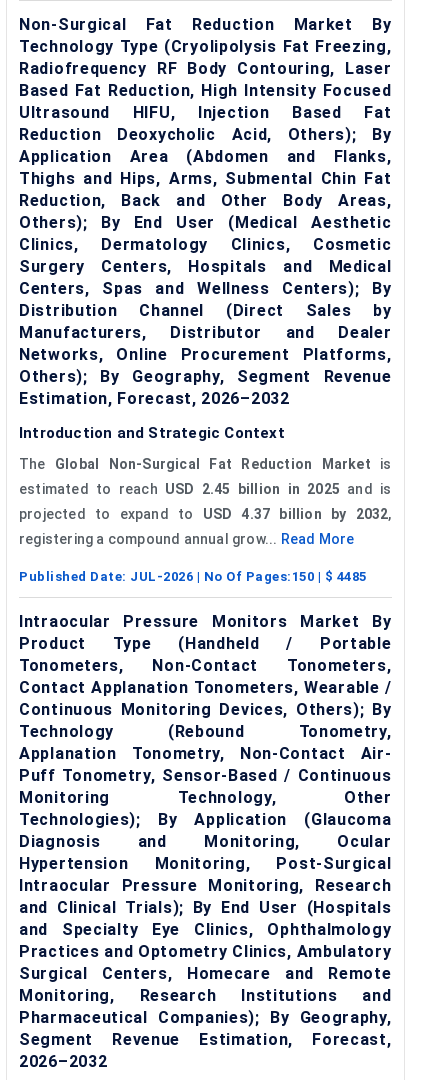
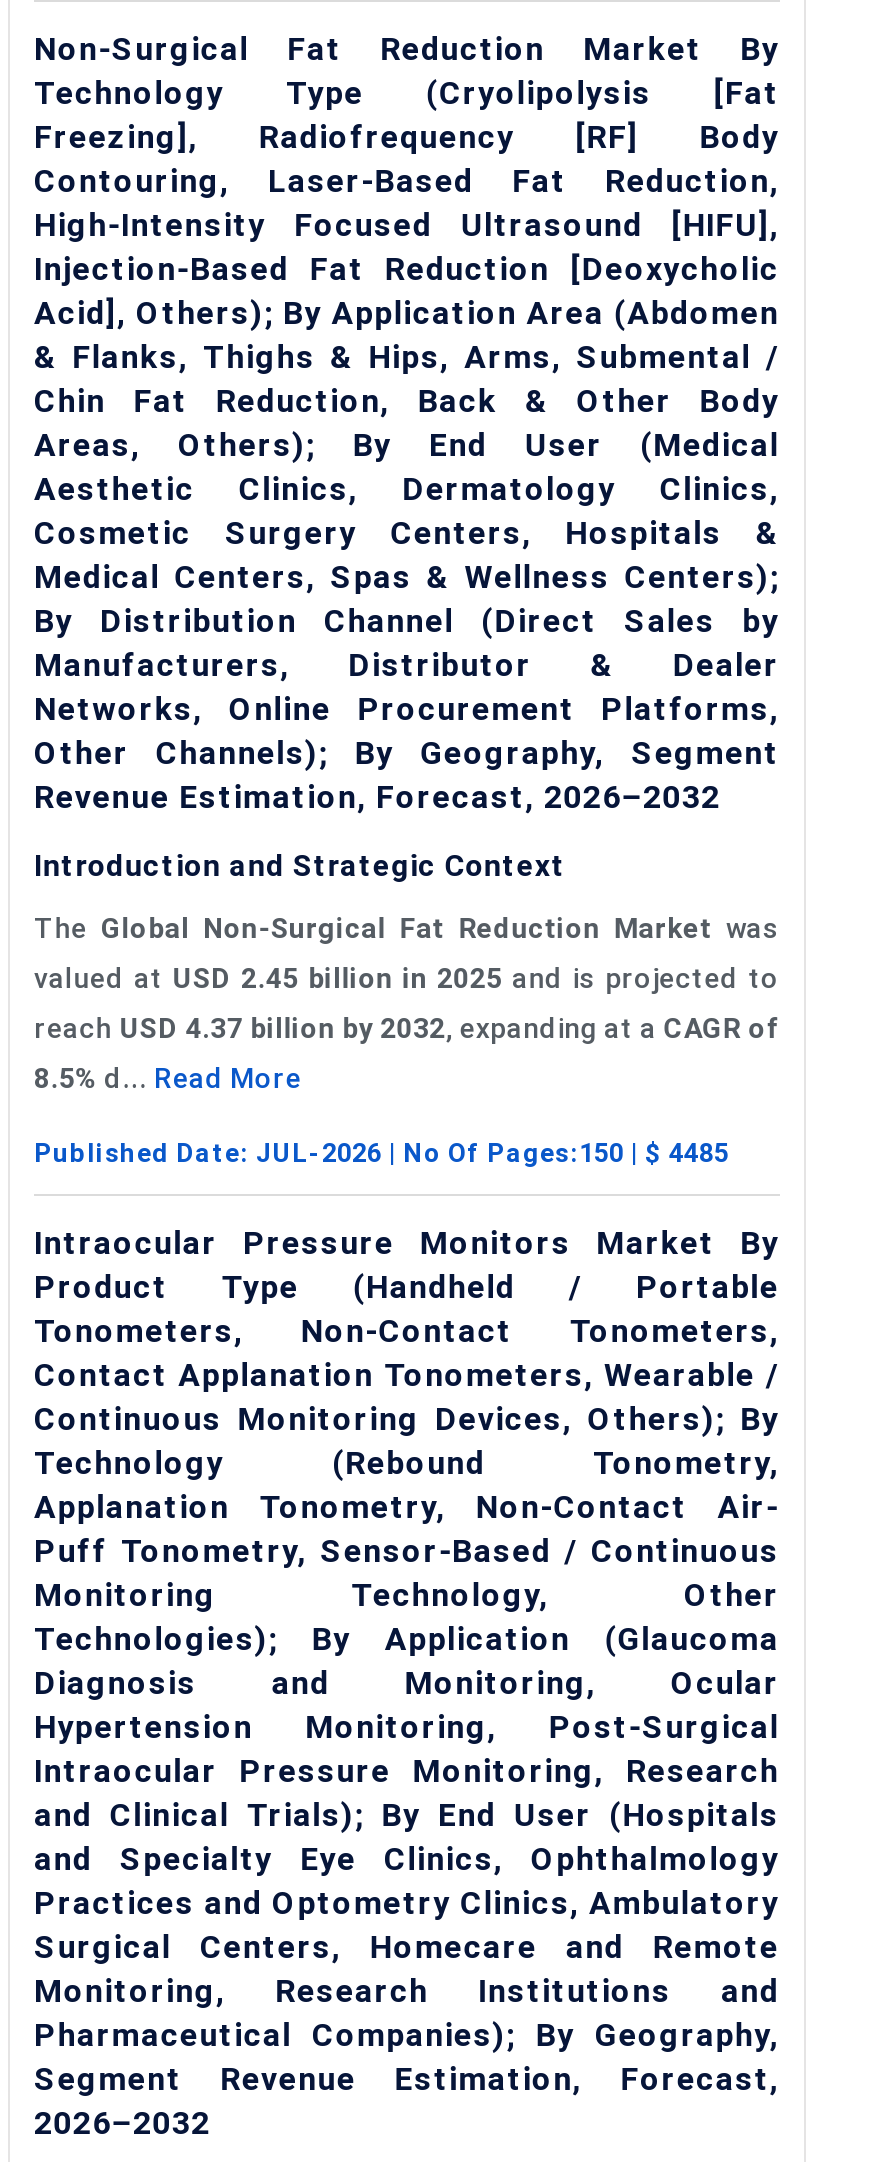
[19,37,391,342] Technology Type (Cryolipolysis Fat Freezing, | Radiofrequency RF Body Contouring, Laser | Based Fat Reduction, High Intensity Focused | Ultrasound HIFU, Injection Based Fat | Reduction Deoxycholic Acid, Others); By | Application Area (Abdomen and Flanks, | Thighs and Hips, Arms, Submental Chin Fat | Reduction, Back and Other Body Areas, | Others); By End User (Medical Aesthetic | Clinics, Dermatology Clinics, Cosmetic | Surgery Centers, Hospitals and Medical | Centers, Spas and Wellness Centers); By | Distribution Channel (Direct Sales by | Manufacturers, Distributor and Dealer -> [34,73,779,683] Technology Type (Cryolipolysis [Fat | Freezing], Radiofrequency [RF] Body | Contouring, Laser-Based Fat Reduction, | High-Intensity Focused Ultrasound [HIFU], | Injection-Based Fat Reduction [Deoxycholic | Acid], Others); By Application Area (Abdomen | & Flanks, Thighs & Hips, Arms, Submental / | Chin Fat Reduction, Back & Other Body | Areas, Others); By End User (Medical | Aesthetic Clinics, Dermatology Clinics, | Cosmetic Surgery Centers, Hospitals & | Medical Centers, Spas & Wellness Centers); | By Distribution Channel (Direct Sales by | Manufacturers, Distributor & Dealer
[19,367,391,408] Others); By Geography, Segment Revenue | Estimation, Forecast, 2026–2032 -> [34,733,779,815] Other Channels); By Geography, Segment | Revenue Estimation, Forecast, 2026–2032
[19,456,391,472] The Global Non-Surgical Fat Reduction Market is -> [34,911,779,943] The Global Non-Surgical Fat Reduction Market was
[19,481,391,497] estimated to reach USD 2.45 billion in 2025 and is -> [34,961,779,993] valued at USD 2.45 billion in 2025 and is projected to
[19,506,391,522] projected to expand to USD 4.37 billion by 2032, -> [34,1011,779,1043] reach USD 4.37 billion by 2032, expanding at a CAGR of
[19,531,354,547] registering a compound annual grow... Read More -> [34,1061,302,1093] 8.5% d... Read More

